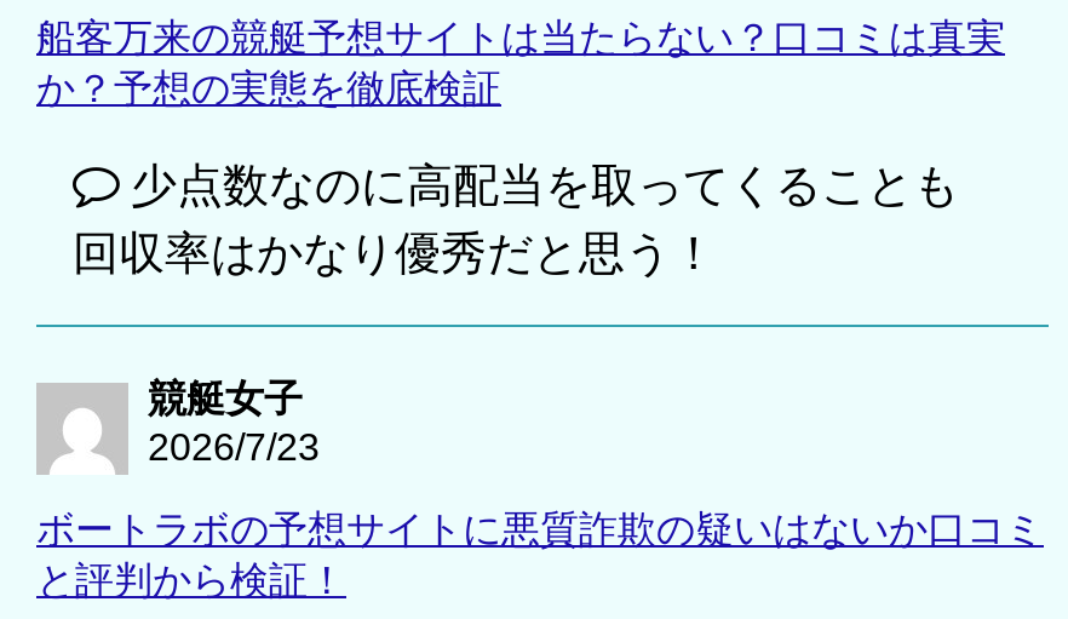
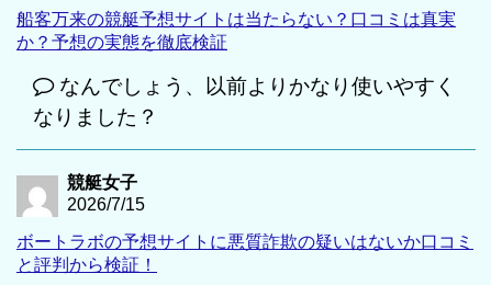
[73,159,959,278] 少点数なのに高配当を取ってくることも | 回収率はかなり優秀だと思う！ -> [33,74,456,128] なんでしょう、以前よりかなり使いやすく | なりました？
[148,426,320,467] 2026/7/23 -> [67,195,145,214] 2026/7/15

